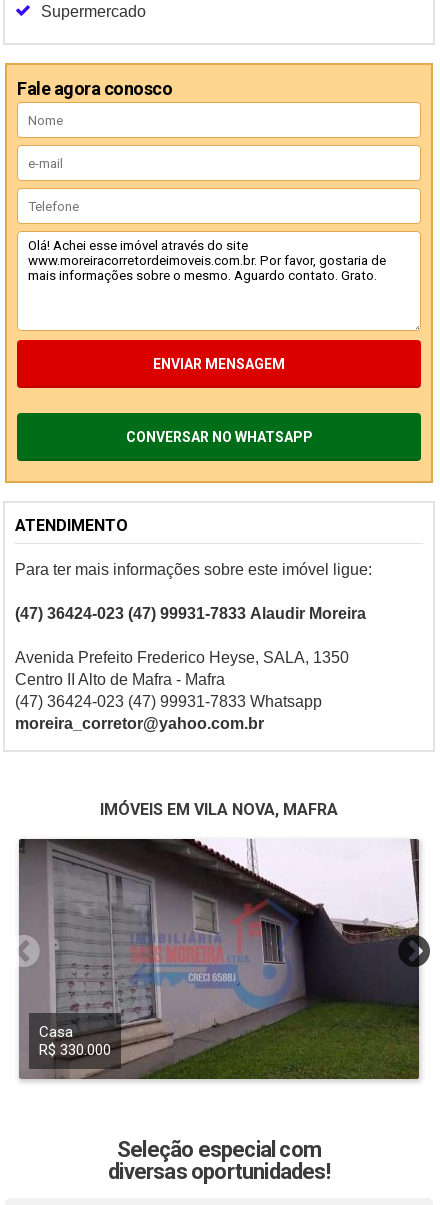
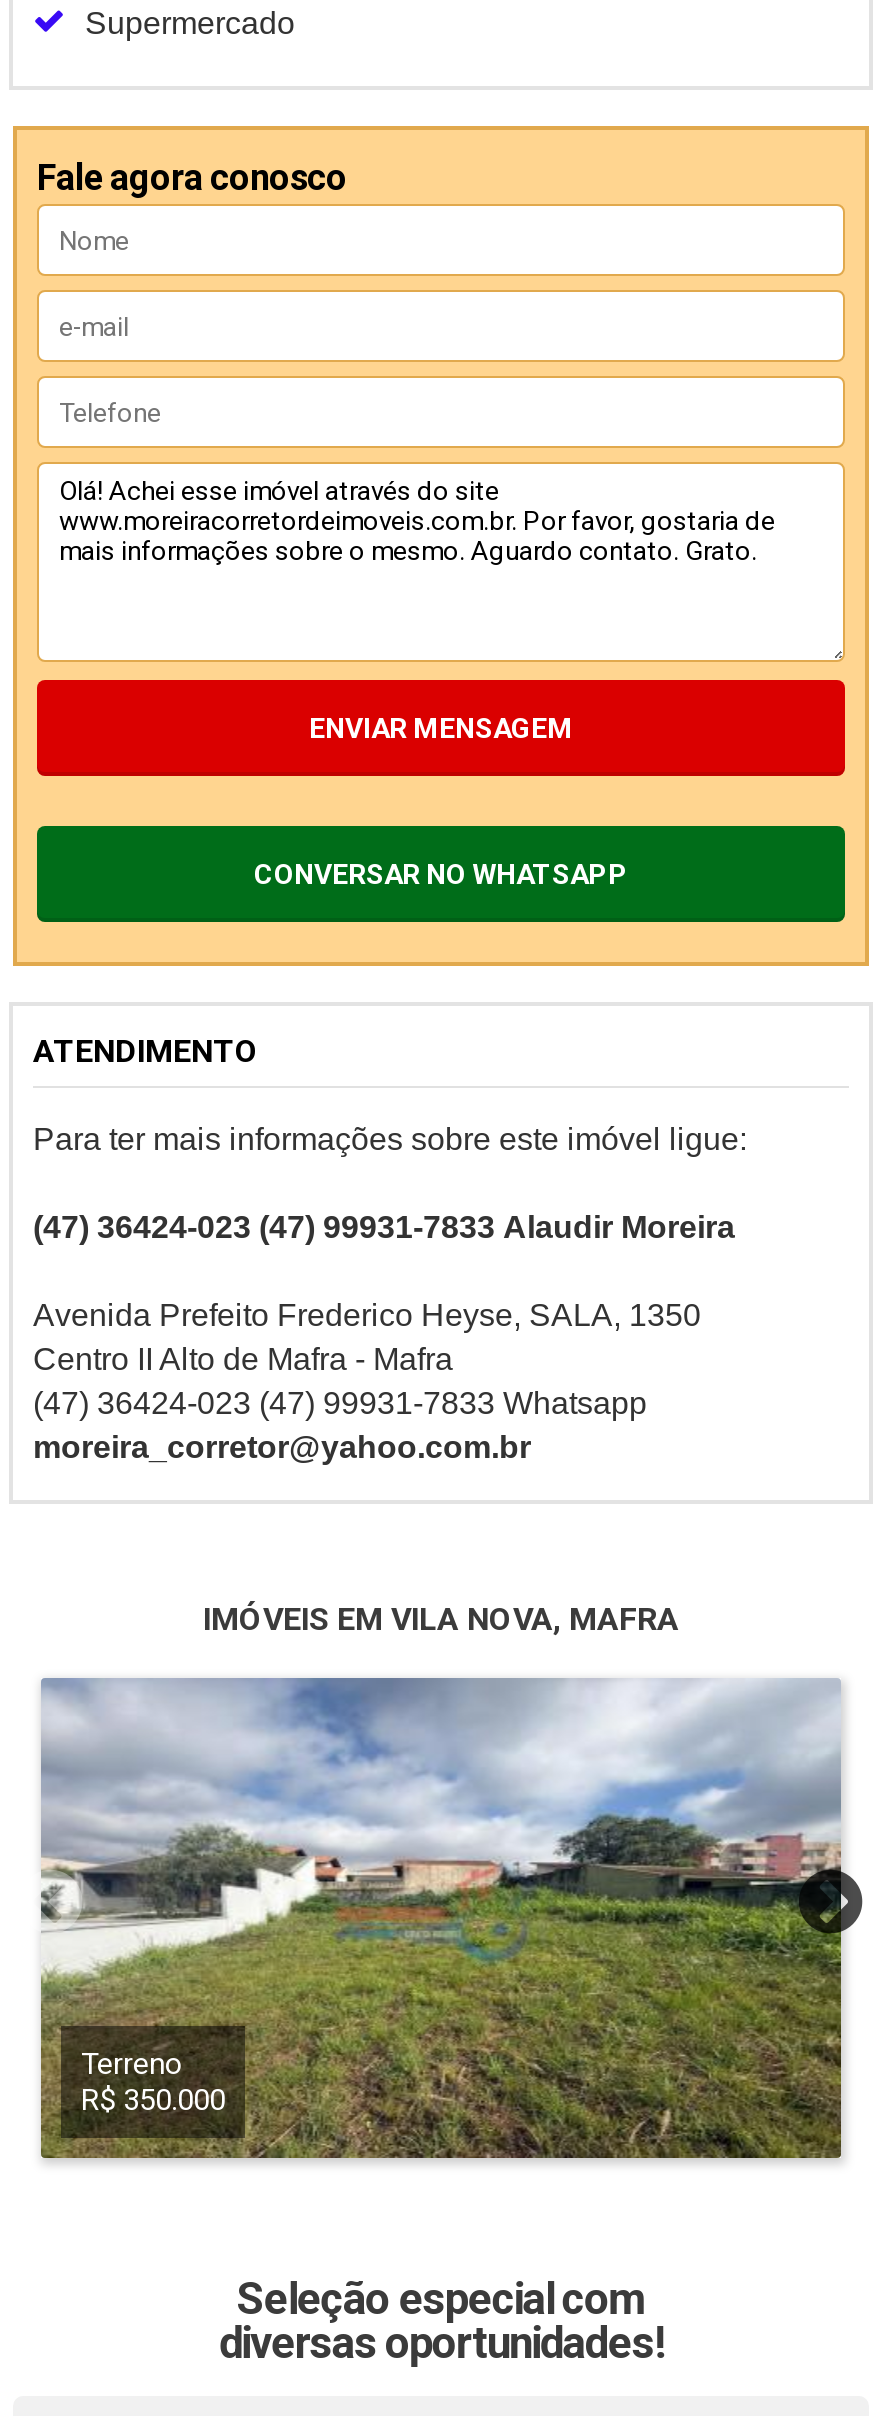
[18,838,420,1080] [image] | Casa | R$ 330.000 -> [41,1676,843,2160] [image] | Terreno | R$ 350.000

